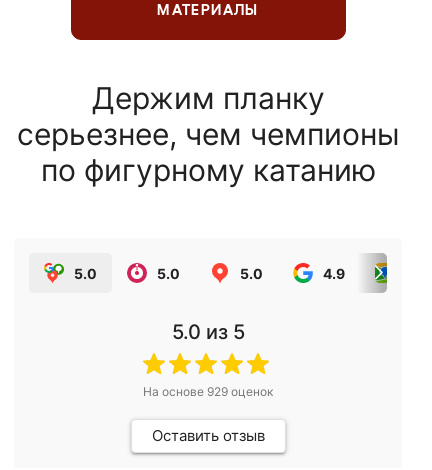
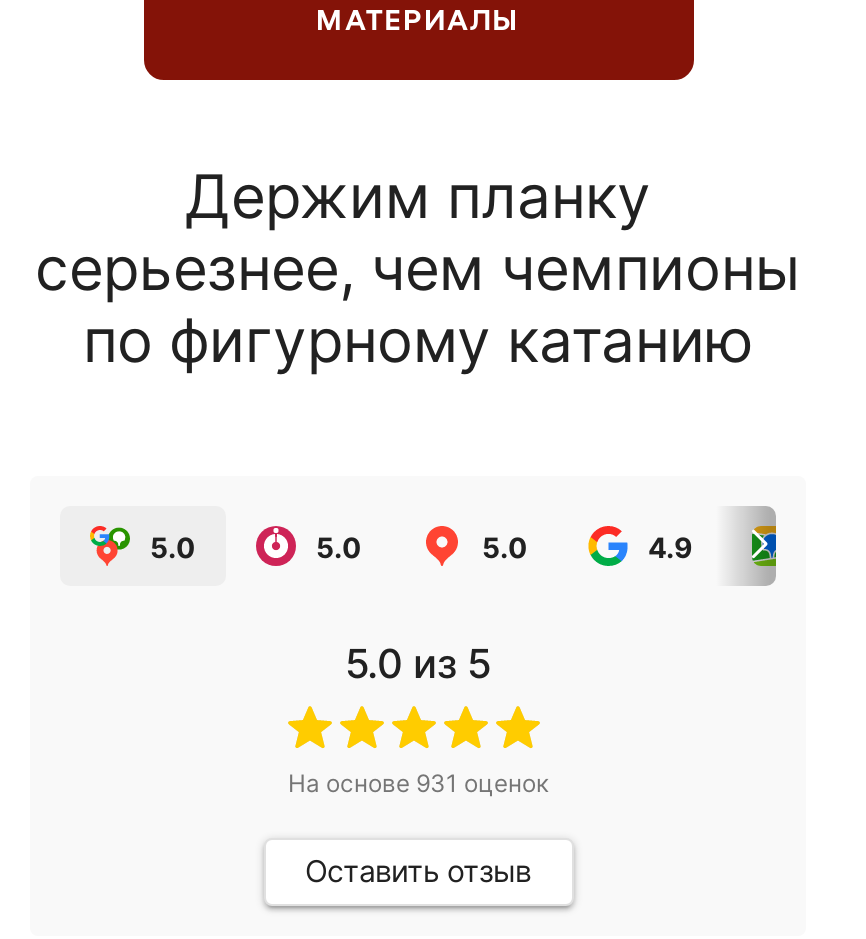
[143,384,273,399] На основе 929 оценок -> [288,768,548,798] На основе 931 оценок

